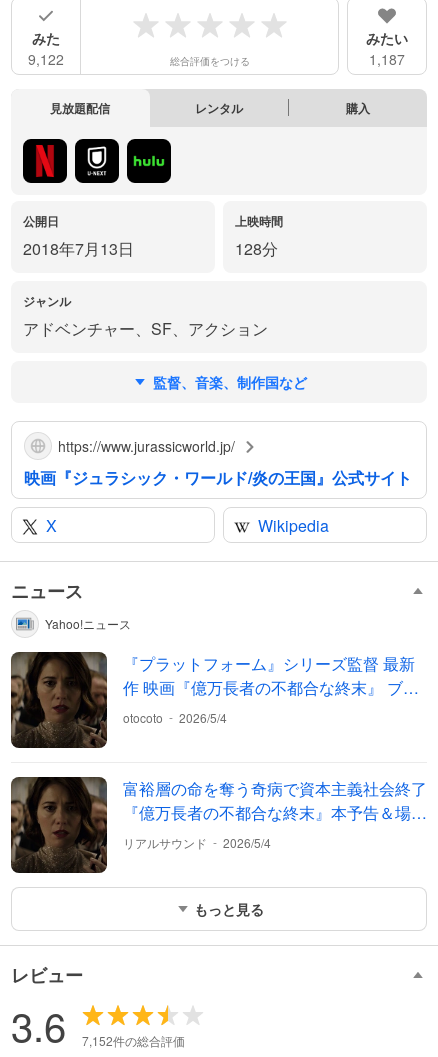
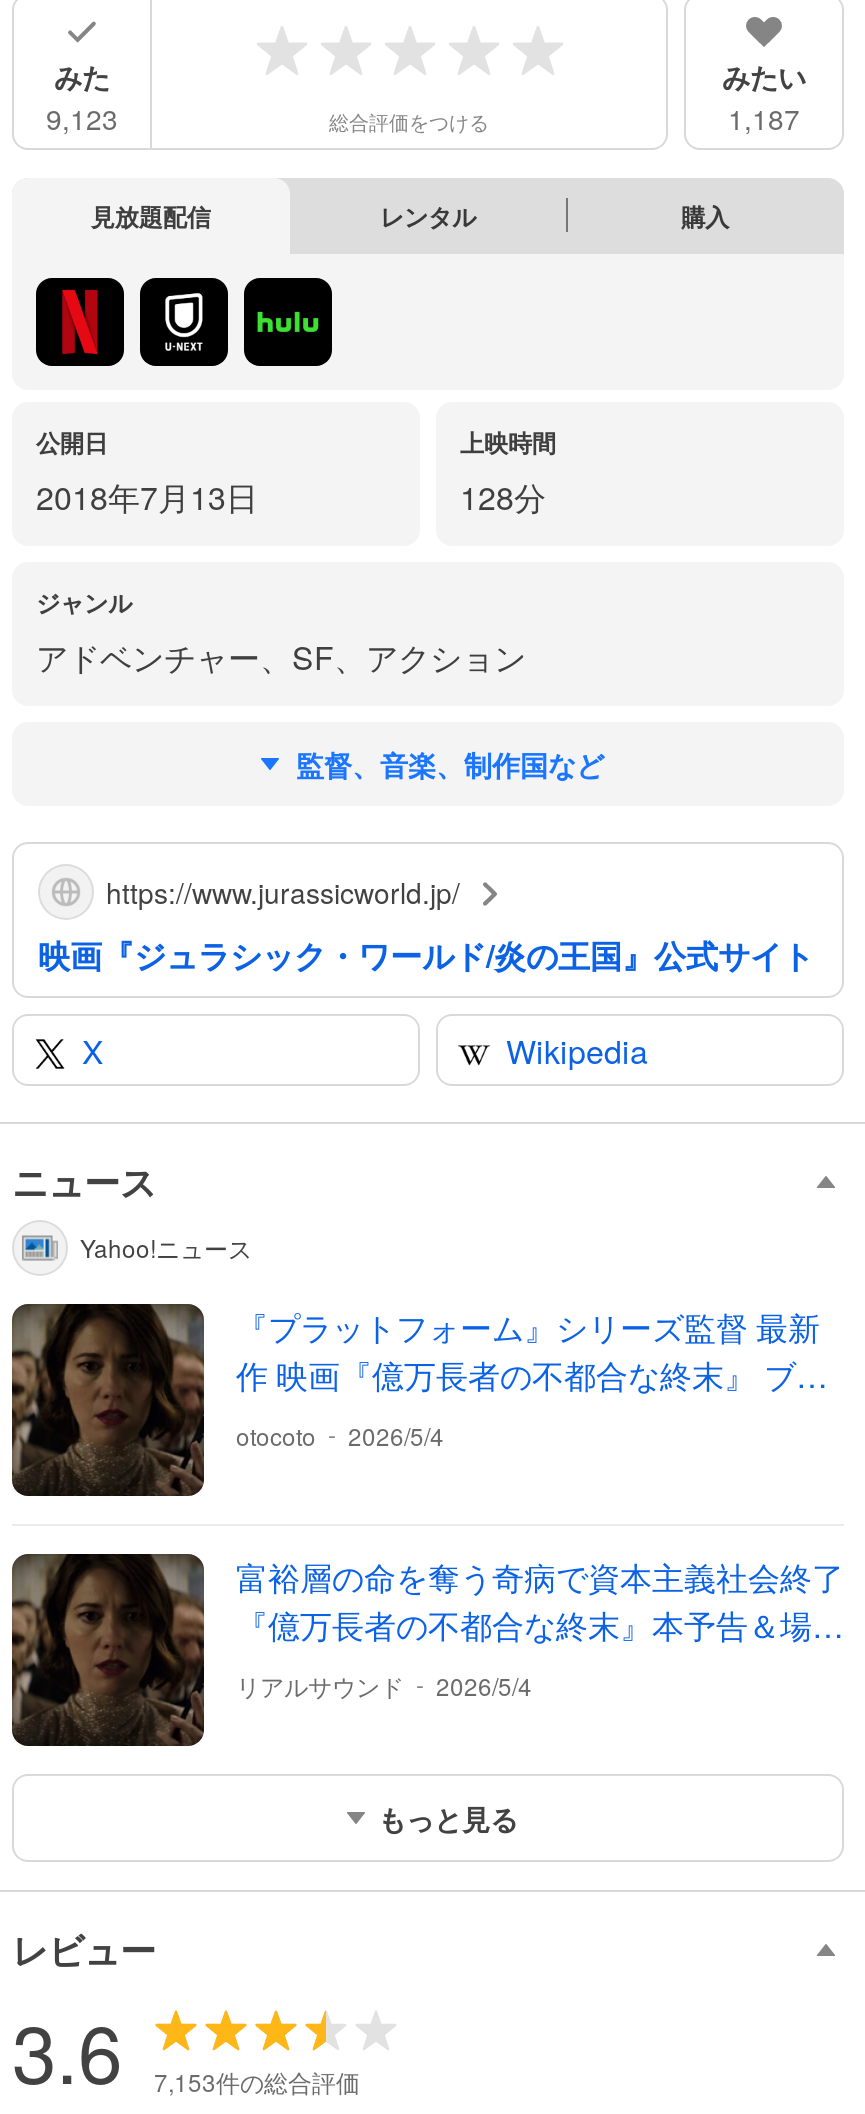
[28,48,64,68] 9,122 -> [46,97,118,137] 9,123
[82,1032,185,1049] 7,152件の総合評価 -> [154,2064,360,2098] 7,153件の総合評価

